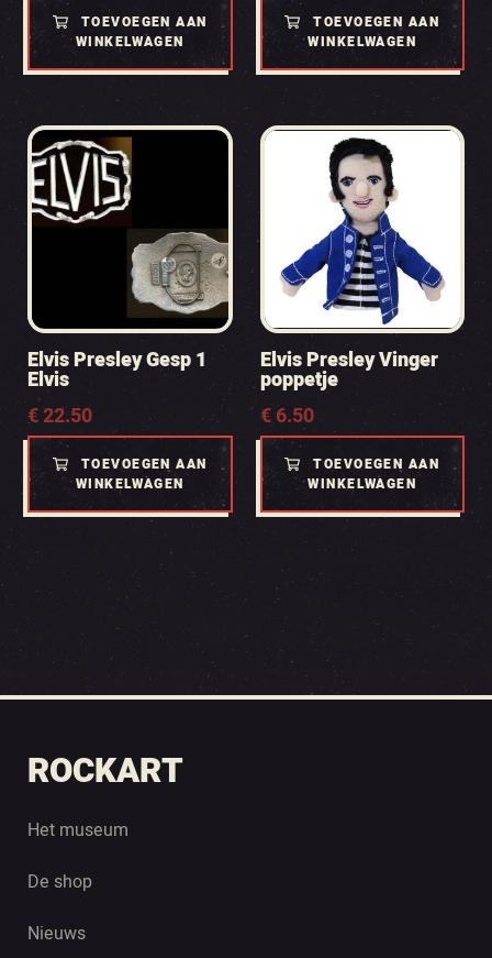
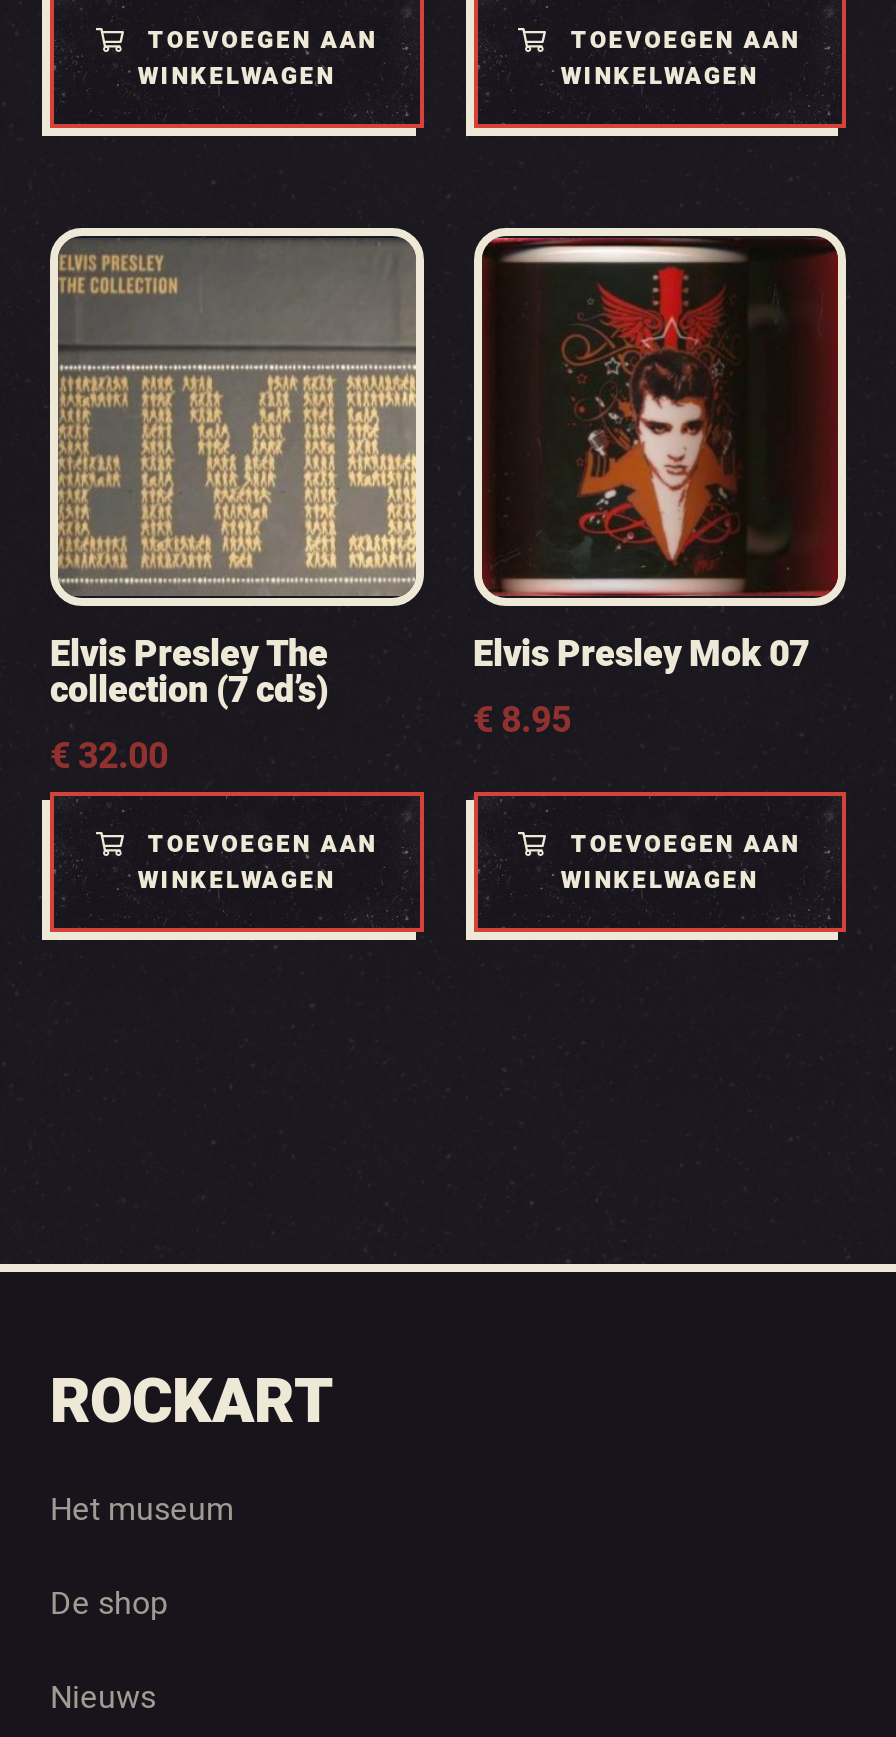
[27,131,230,430] [image] | Elvis Presley Gesp 1 | Elvis | €22.50 -> [50,240,418,782] [image] | Elvis Presley The | collection (7 cd’s) | €32.00
[260,131,460,430] [image] | Elvis Presley Vinger | poppetje | €6.50 -> [473,236,840,746] [image] | Elvis Presley Mok 07 | €8.95

